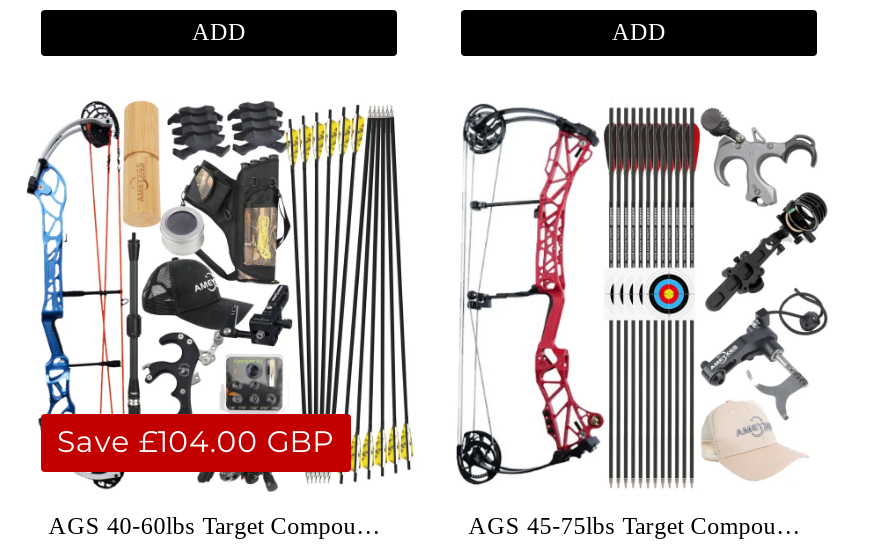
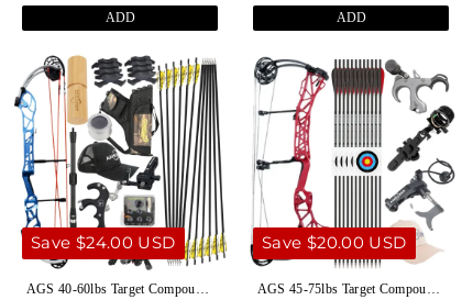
none -> [262,233,407,253] Save $20.00 USD
[57,424,335,460] Save £104.00 GBP -> [31,233,176,253] Save $24.00 USD

